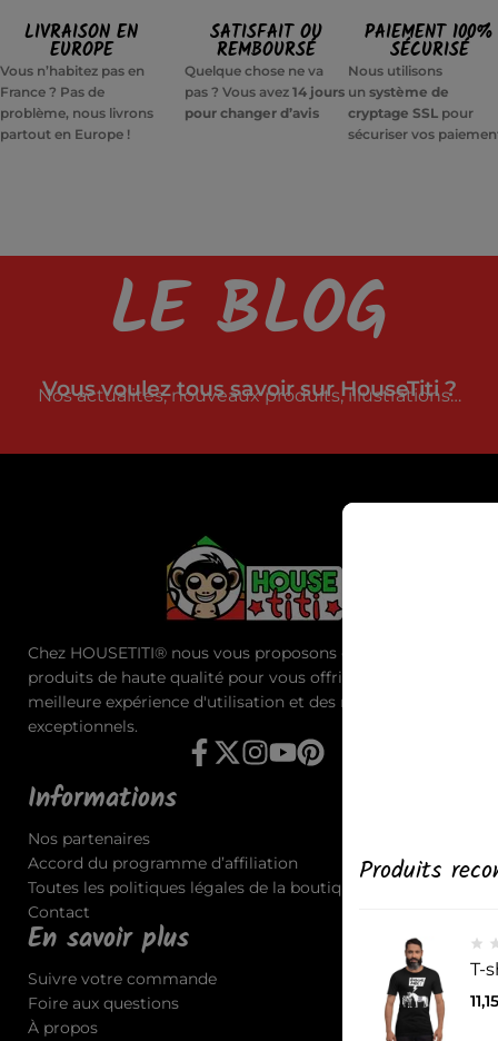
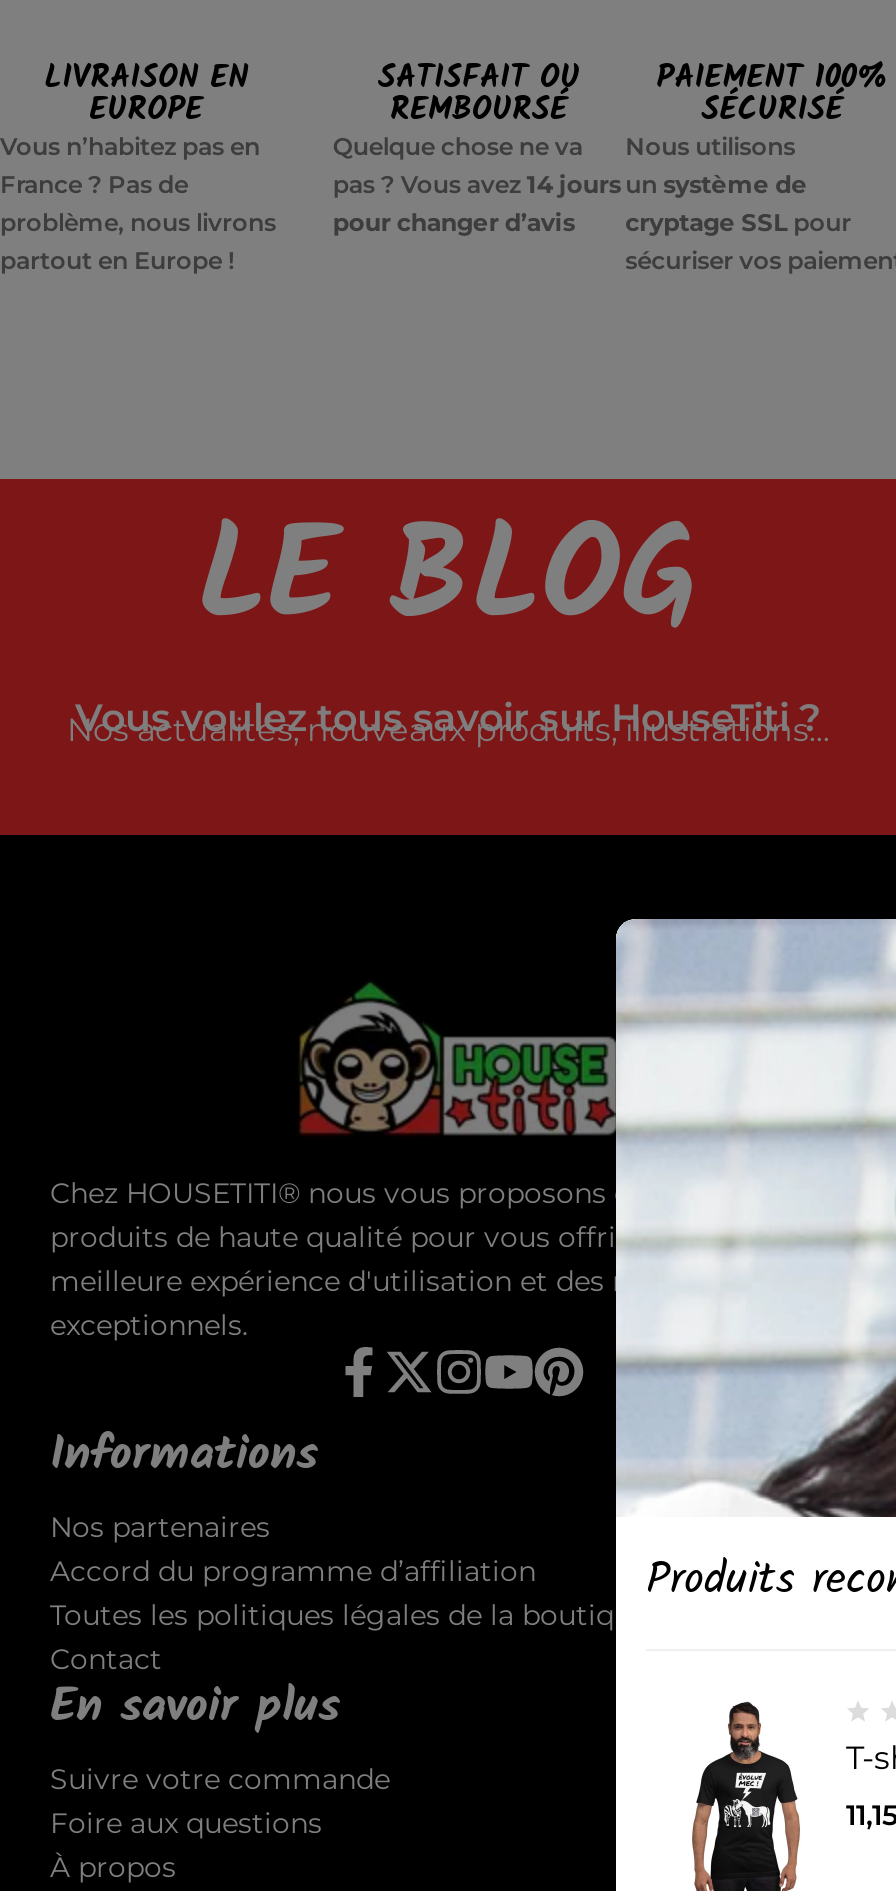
none -> [616,917,890,1519] [image]

